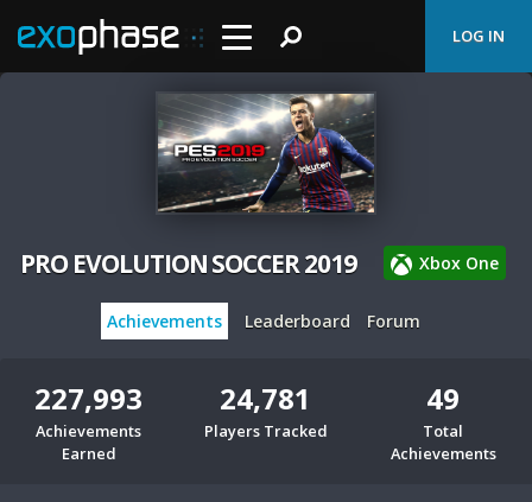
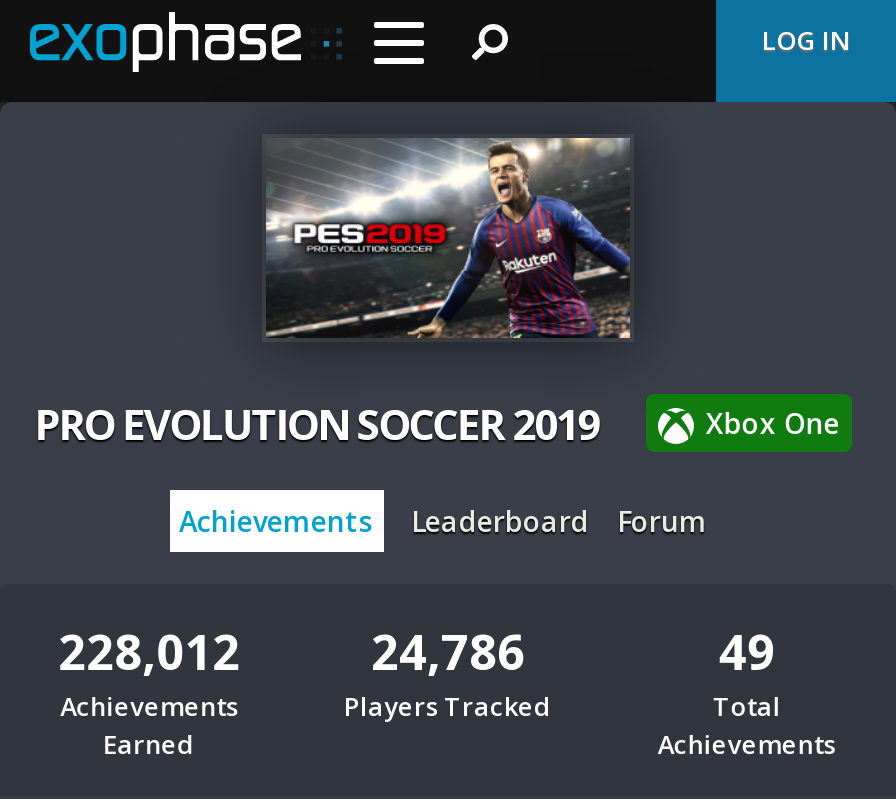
[35,379,143,418] 227,993 -> [58,618,240,684] 228,012
[220,379,312,418] 24,781 -> [371,618,525,684] 24,786

